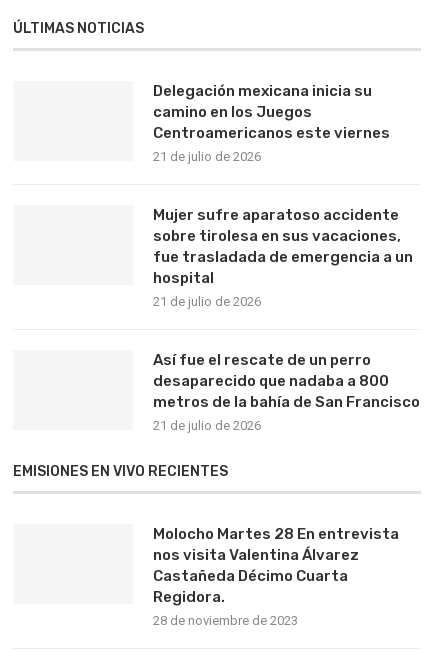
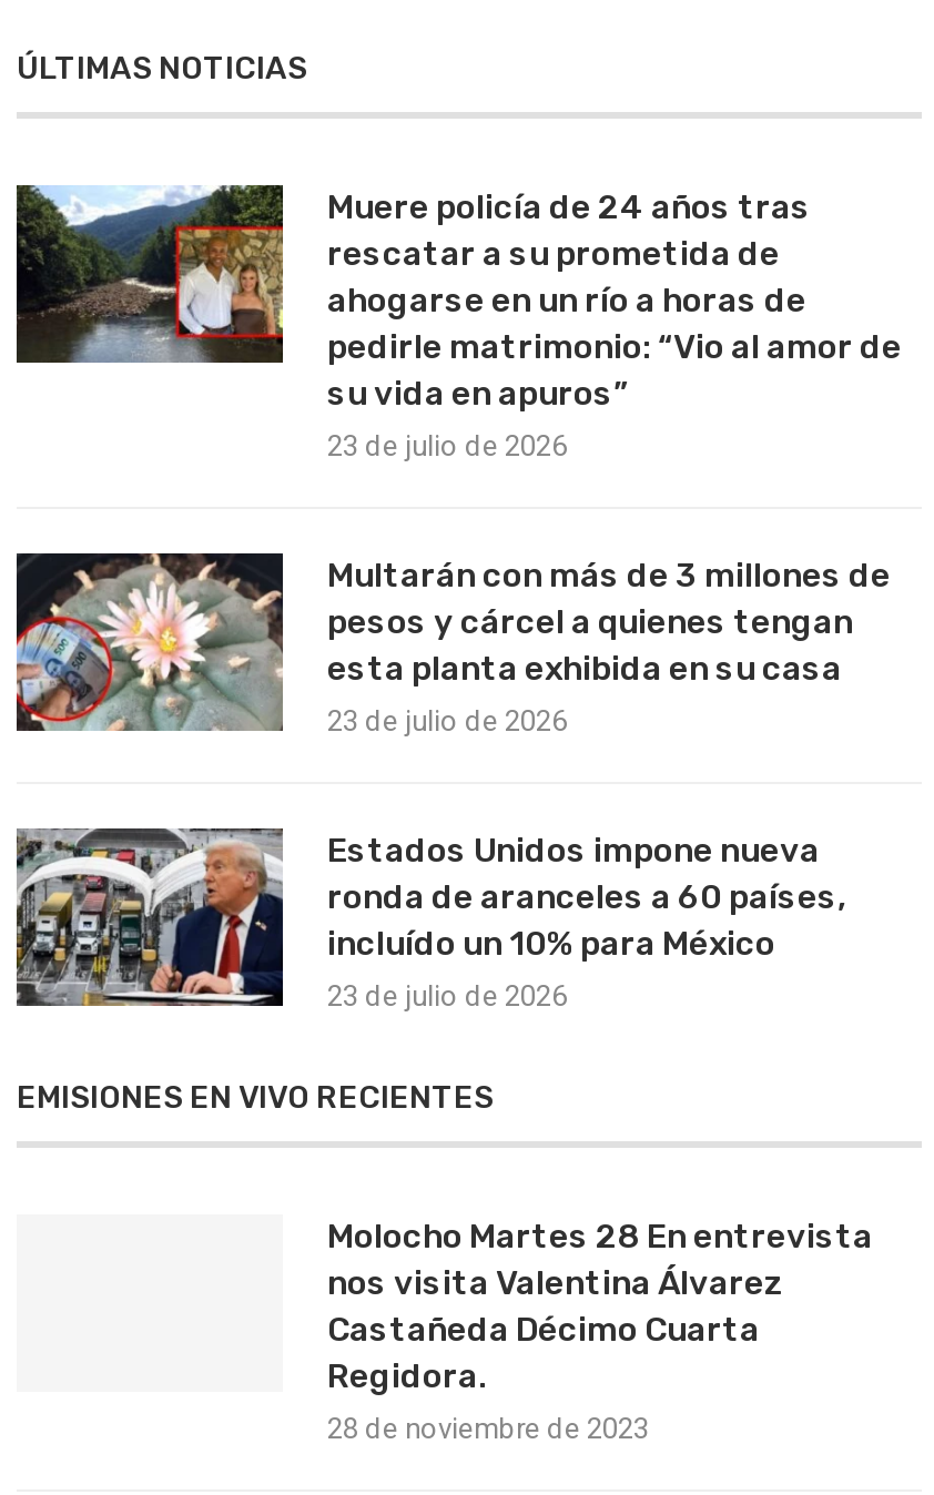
none -> [14,182,285,366] [image]
none -> [14,550,285,734] [image]
none -> [14,825,285,1009] [image]
[153,82,390,164] Delegación mexicana inicia su | camino en los Juegos | Centroamericanos este viernes | 21 de julio de 2026 -> [327,189,902,464] Muere policía de 24 años tras | rescatar a su prometida de | ahogarse en un río a horas de | pedirle matrimonio: “Vio al amor de | su vida en apuros” | 23 de julio de 2026
[153,206,413,309] Mujer sufre aparatoso accidente | sobre tirolesa en sus vacaciones, | fue trasladada de emergencia a un | hospital | 21 de julio de 2026 -> [327,557,891,739] Multarán con más de 3 millones de | pesos y cárcel a quienes tengan | esta planta exhibida en su casa | 23 de julio de 2026
[153,351,420,433] Así fue el rescate de un perro | desaparecido que nadaba a 800 | metros de la bahía de San Francisco | 21 de julio de 2026 -> [327,832,846,1014] Estados Unidos impone nueva | ronda de aranceles a 60 países, | incluído un 10% para México | 23 de julio de 2026

